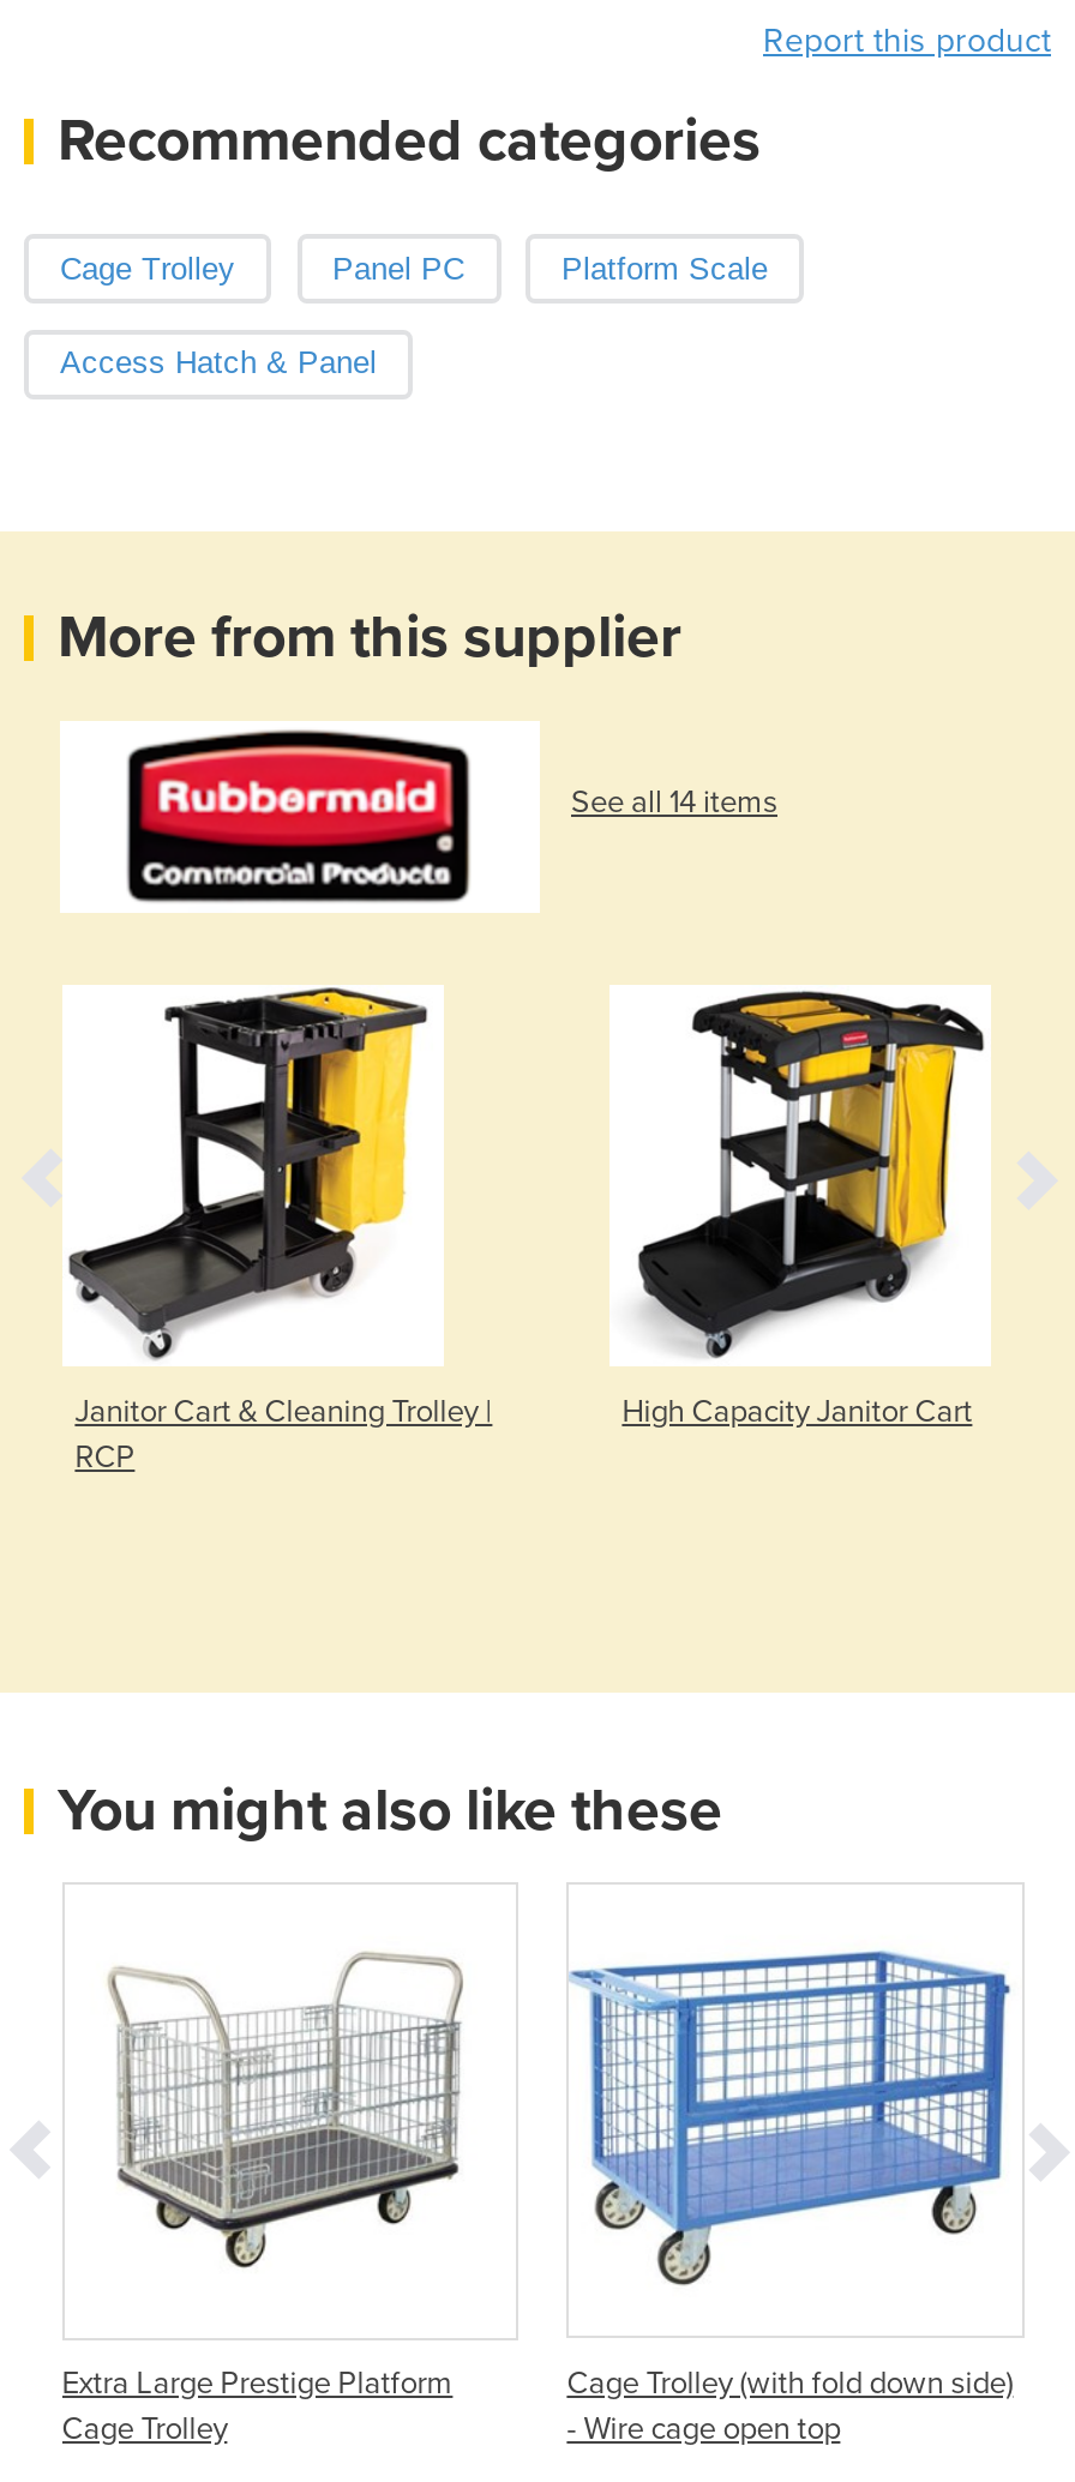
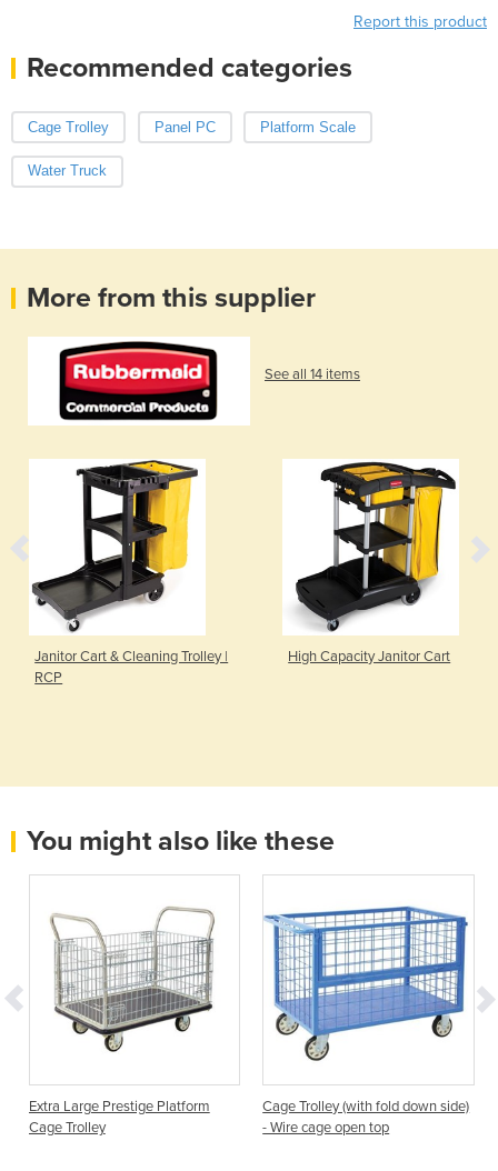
[60,345,377,381] Access Hatch & Panel -> [28,163,107,179] Water Truck

